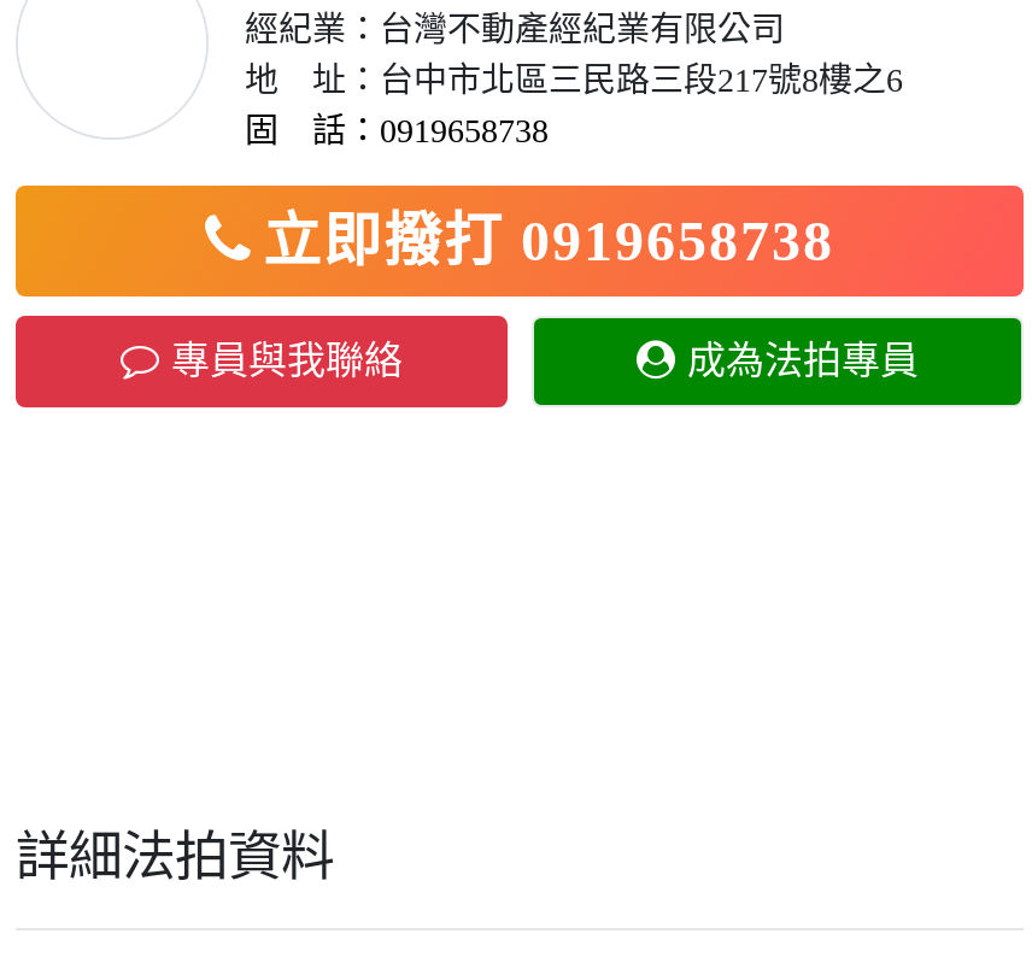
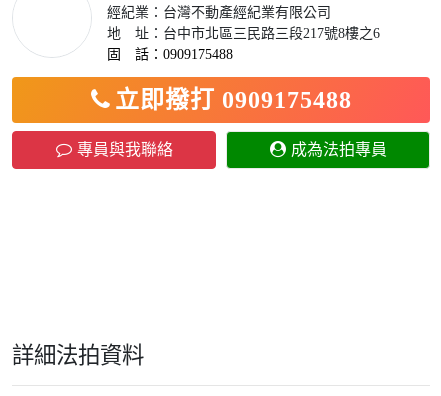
[245,114,549,150] 固 話：0919658738 -> [107,47,233,62] 固 話：0909175488
[263,210,834,273] 立即撥打 0919658738 -> [114,87,351,113] 立即撥打 0909175488

